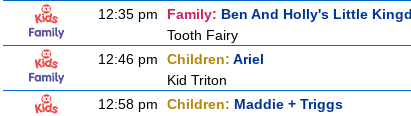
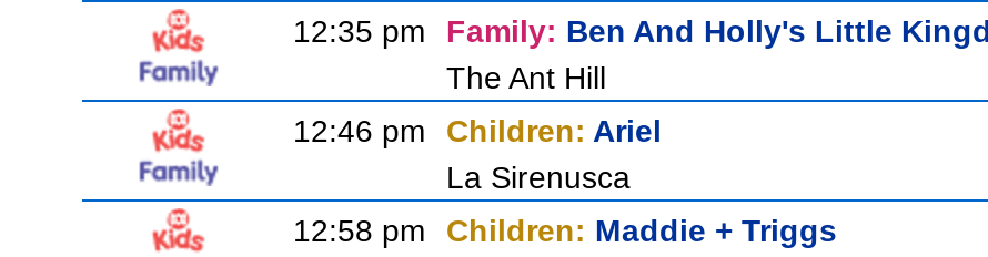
[167,27,238,43] Tooth Fairy -> [446,60,606,95] The Ant Hill
[167,72,227,88] Kid Triton -> [446,160,631,195] La Sirenusca

